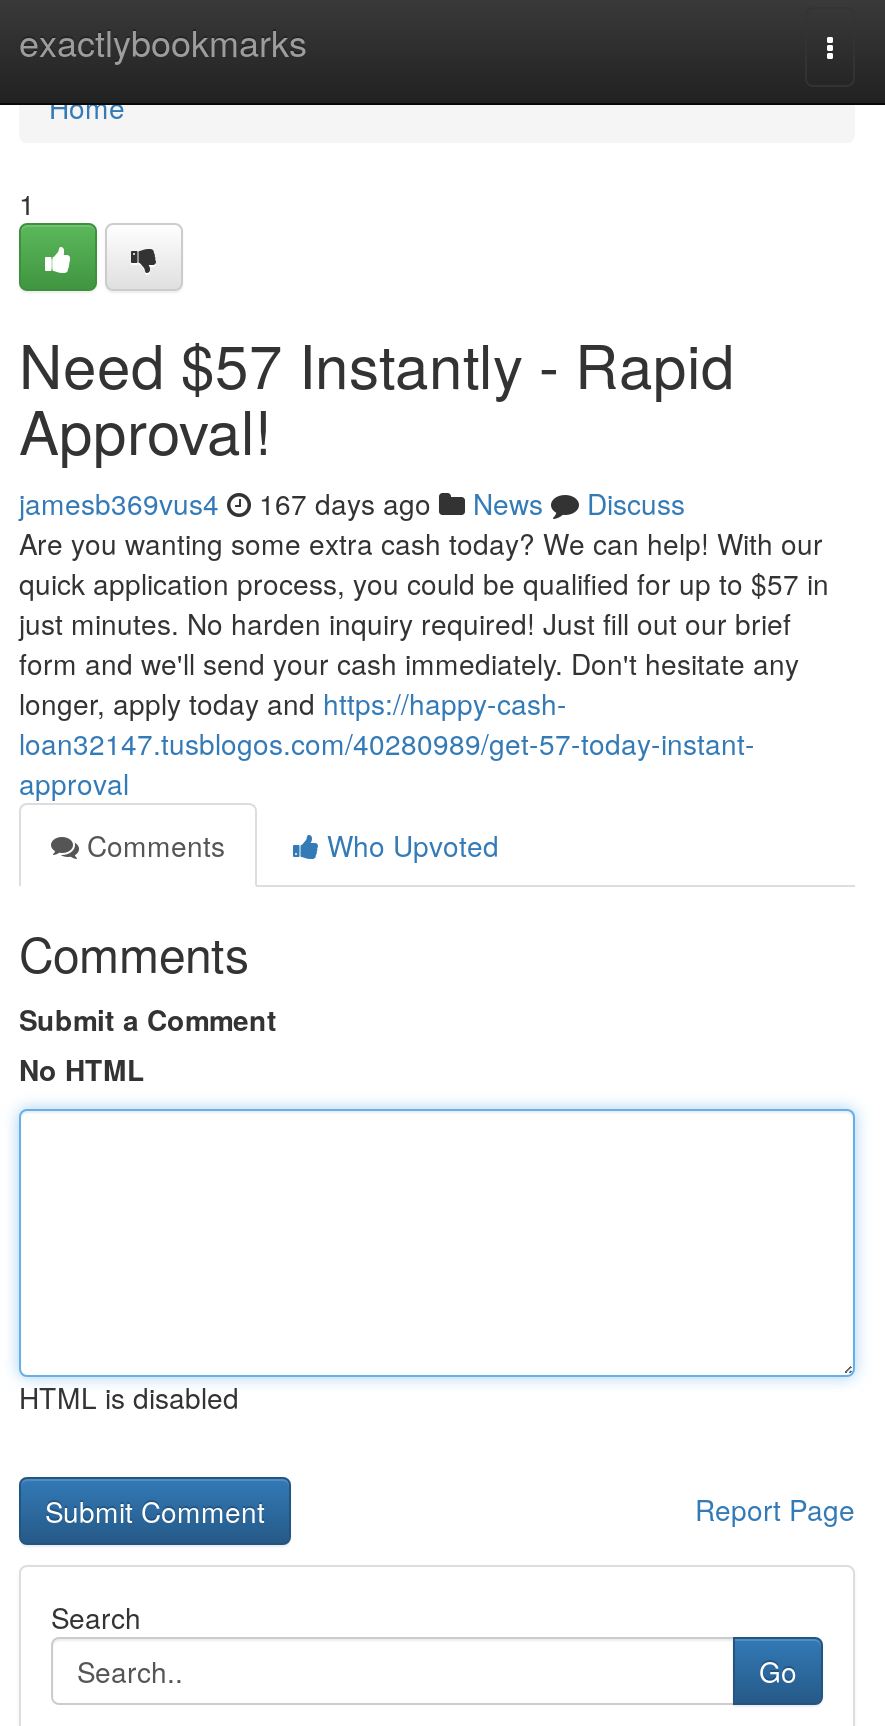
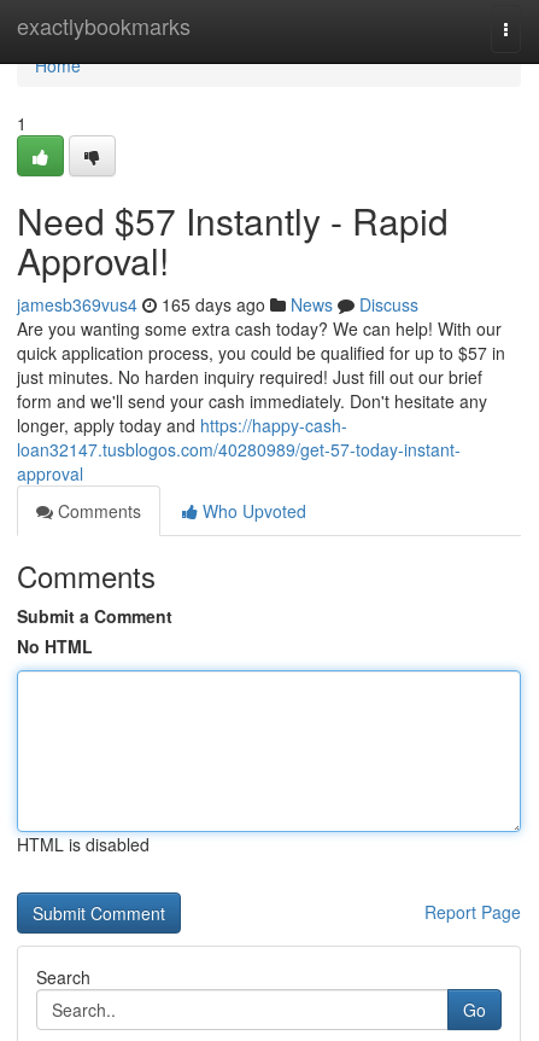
[19,483,685,523] jamesb369vus4 167 days ago News Discuss -> [17,292,418,316] jamesb369vus4 165 days ago News Discuss

